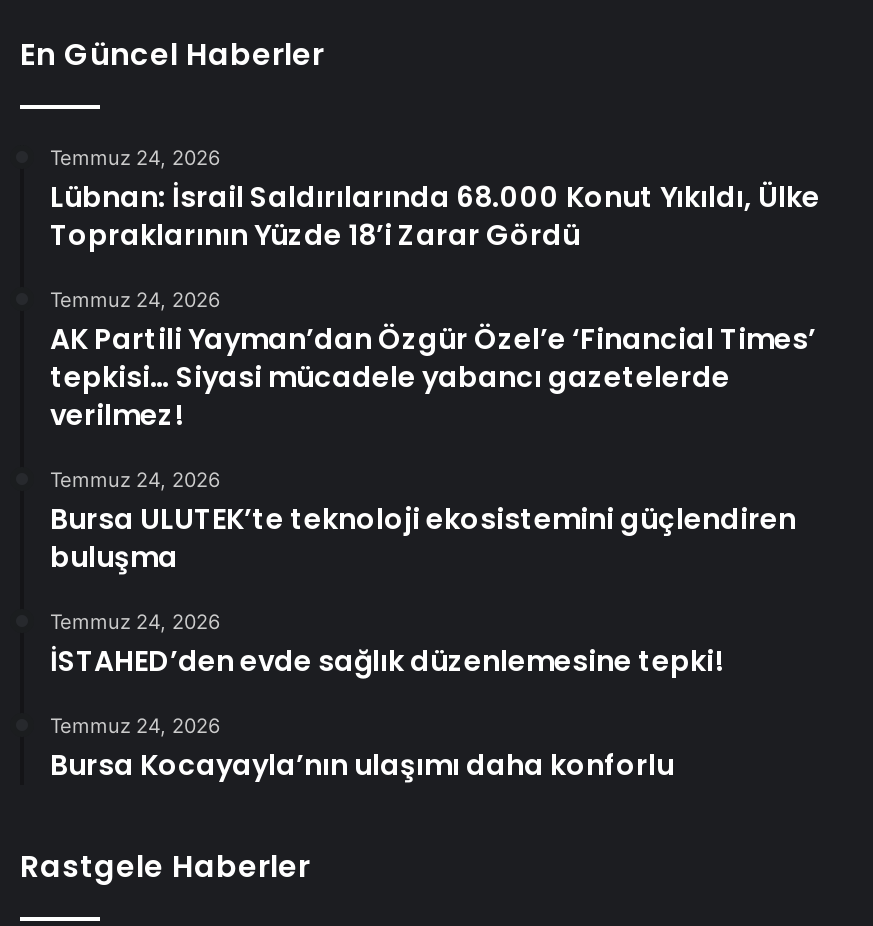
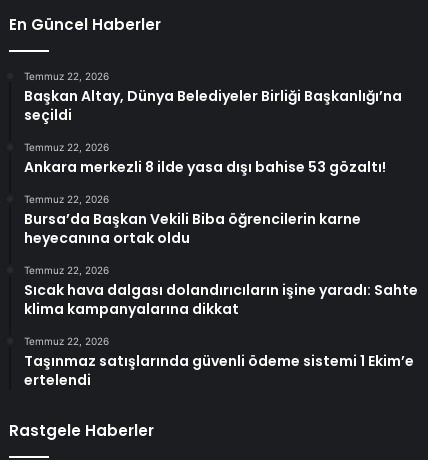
[50,145,820,255] Temmuz 24, 2026 | Lübnan: İsrail Saldırılarında 68.000 Konut Yıkıldı, Ülke | Topraklarının Yüzde 18’i Zarar Gördü -> [24,70,402,125] Temmuz 22, 2026 | Başkan Altay, Dünya Belediyeler Birliği Başkanlığı’na | seçildi
[50,287,816,435] Temmuz 24, 2026 | AK Partili Yayman’dan Özgür Özel’e ‘Financial Times’ | tepkisi… Siyasi mücadele yabancı gazetelerde | verilmez! -> [24,141,386,177] Temmuz 22, 2026 | Ankara merkezli 8 ilde yasa dışı bahise 53 gözaltı!
[50,467,796,577] Temmuz 24, 2026 | Bursa ULUTEK’te teknoloji ekosistemini güçlendiren | buluşma -> [24,193,361,248] Temmuz 22, 2026 | Bursa’da Başkan Vekili Biba öğrencilerin karne | heyecanına ortak oldu
[50,609,722,681] Temmuz 24, 2026 | İSTAHED’den evde sağlık düzenlemesine tepki! -> [24,264,418,319] Temmuz 22, 2026 | Sıcak hava dalgası dolandırıcıların işine yaradı: Sahte | klima kampanyalarına dikkat
[50,713,674,785] Temmuz 24, 2026 | Bursa Kocayayla’nın ulaşımı daha konforlu -> [24,335,414,390] Temmuz 22, 2026 | Taşınmaz satışlarında güvenli ödeme sistemi 1 Ekim’e | ertelendi

